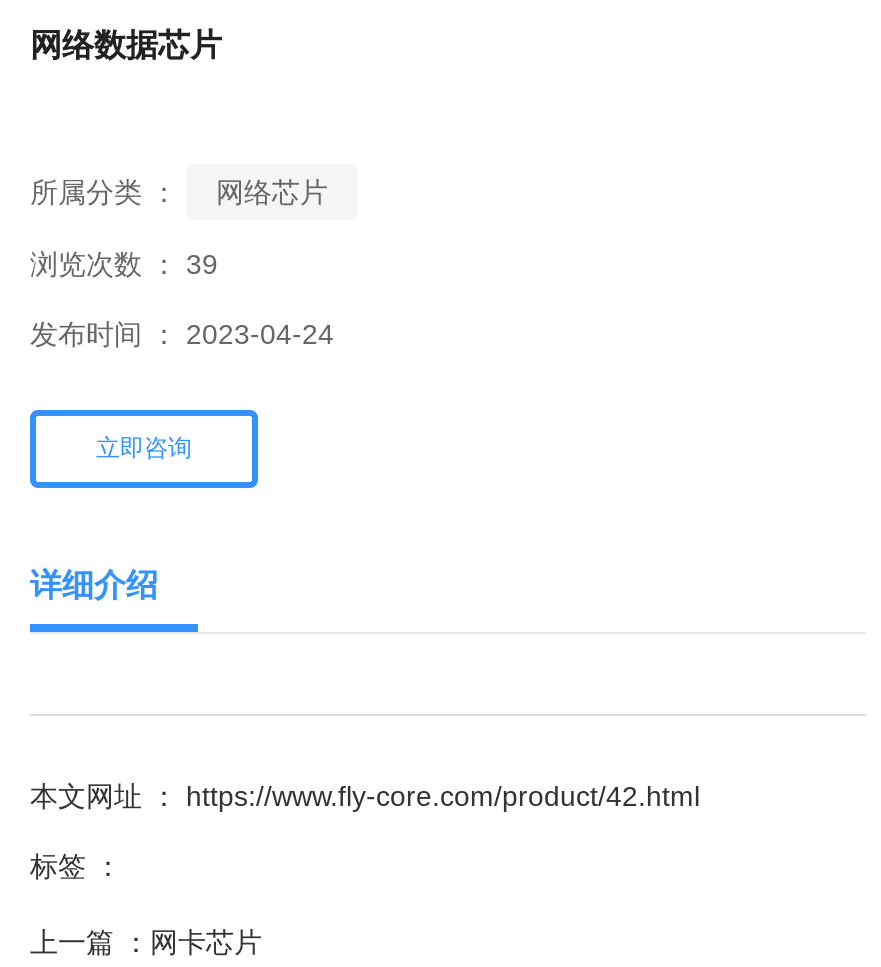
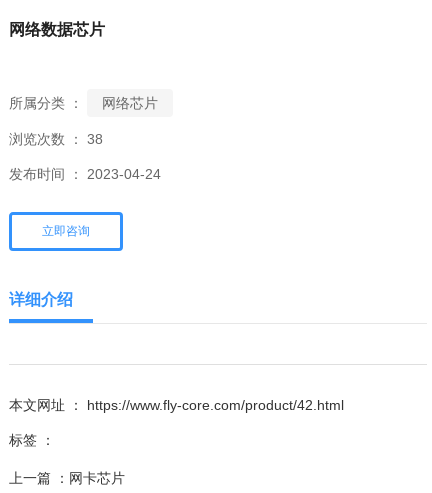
[30,248,218,280] 浏览次数 ：39 -> [9,131,103,147] 浏览次数 ：38

